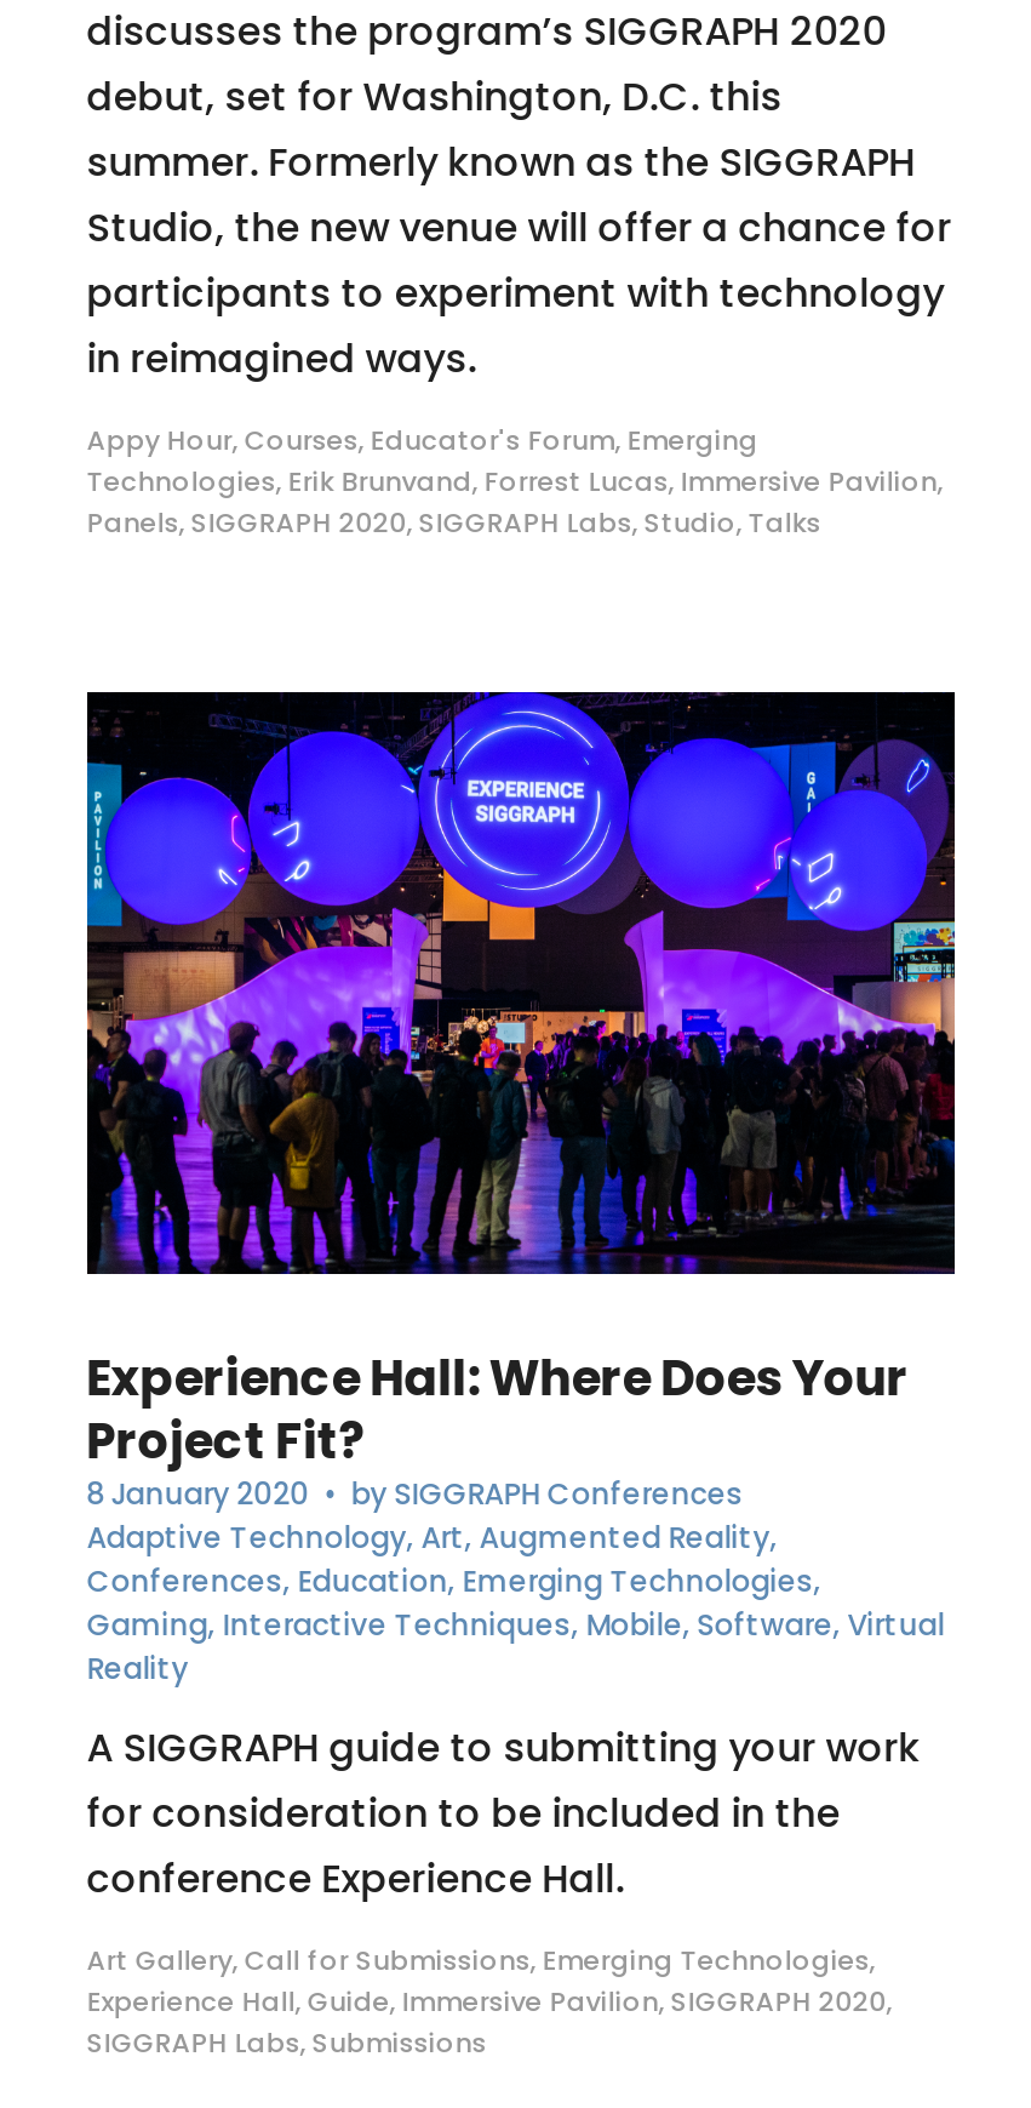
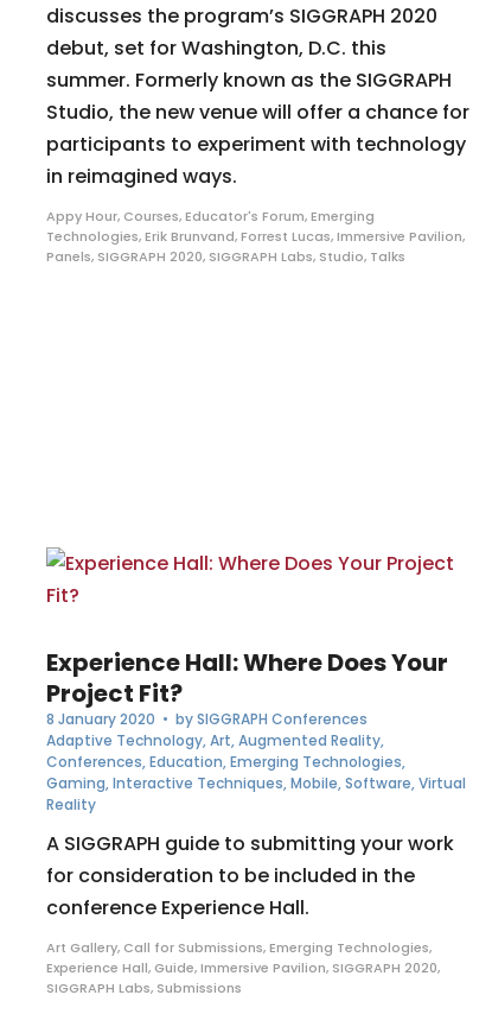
[85,689,957,1278] [image] -> none

